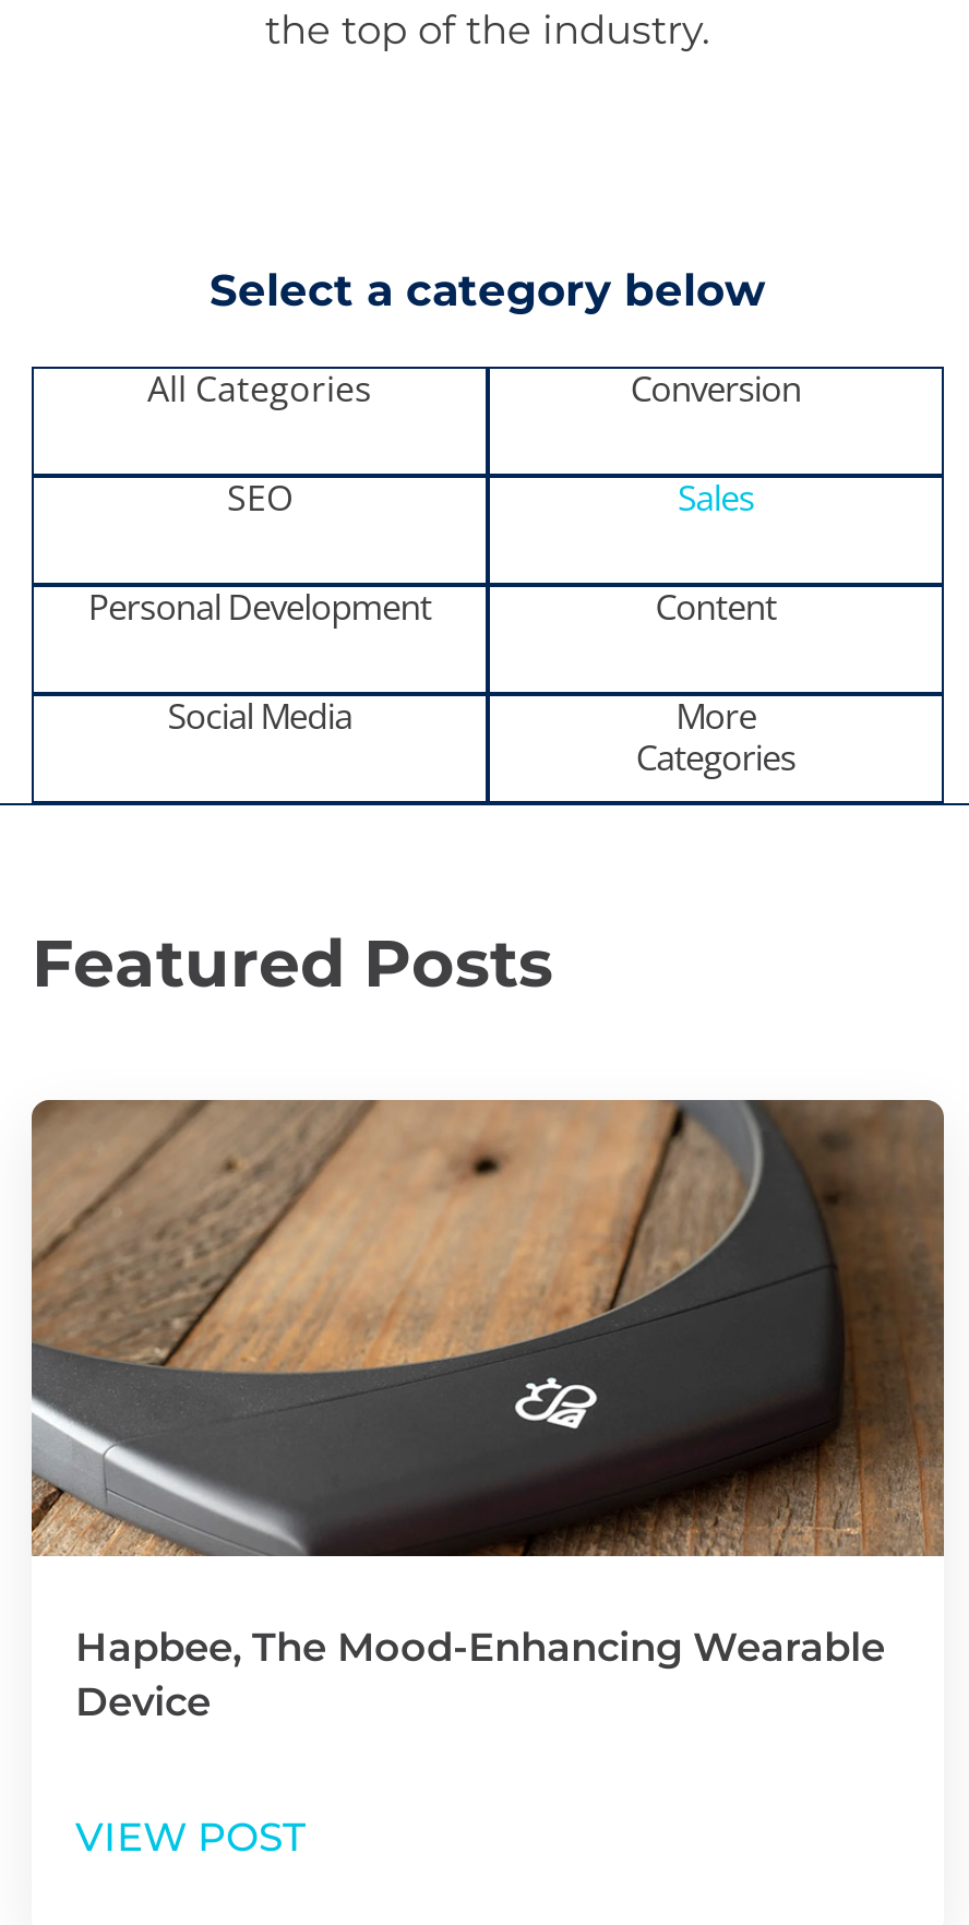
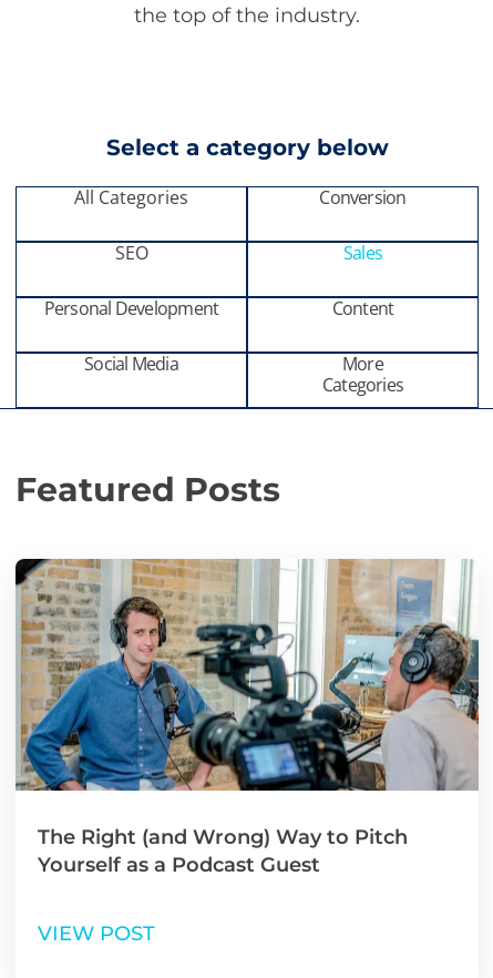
[29,1098,946,1726] [image] | Hapbee, The Mood-Enhancing Wearable | Device -> [14,558,479,877] [image] | The Right (and Wrong) Way to Pitch | Yourself as a Podcast Guest

